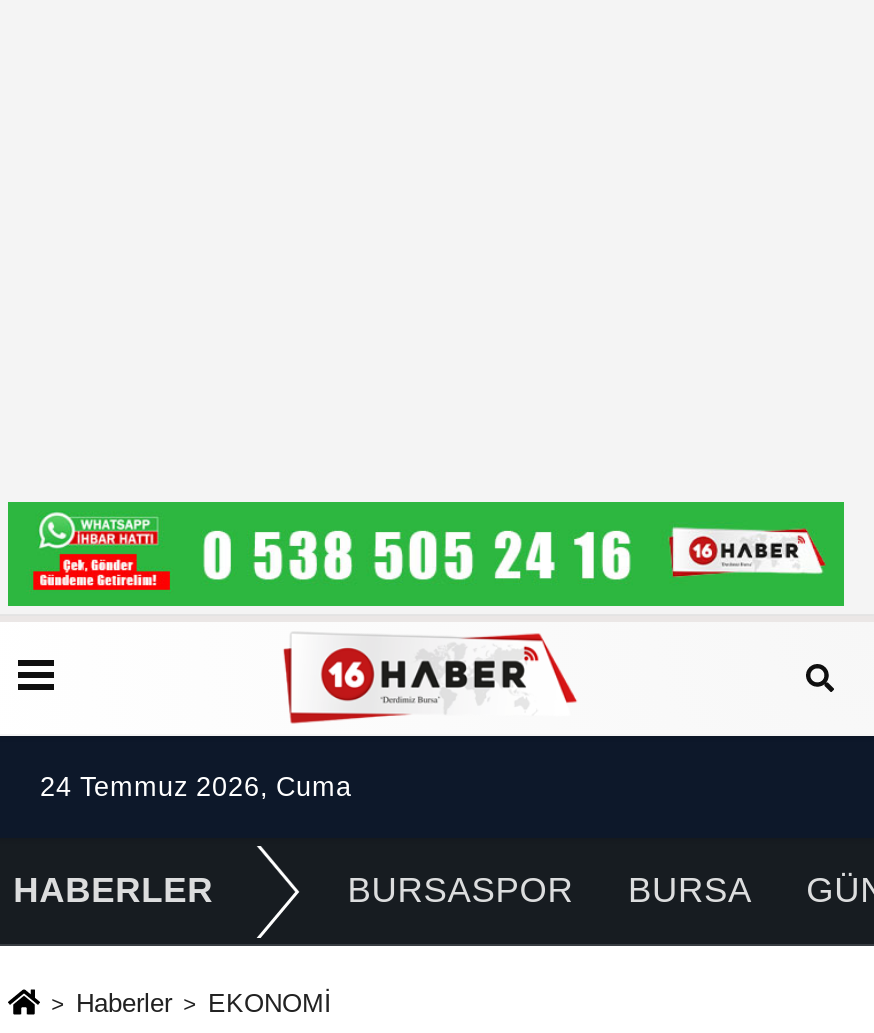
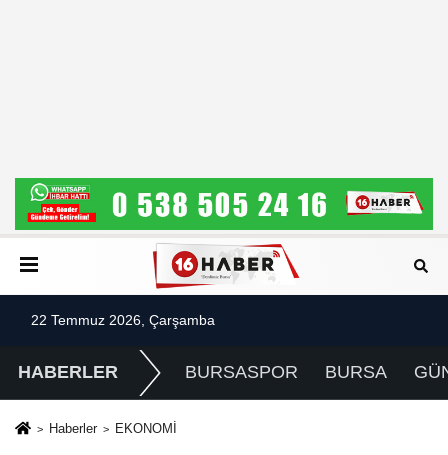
[40,771,352,801] 24 Temmuz 2026, Cuma -> [31,313,215,328] 22 Temmuz 2026, Çarşamba

